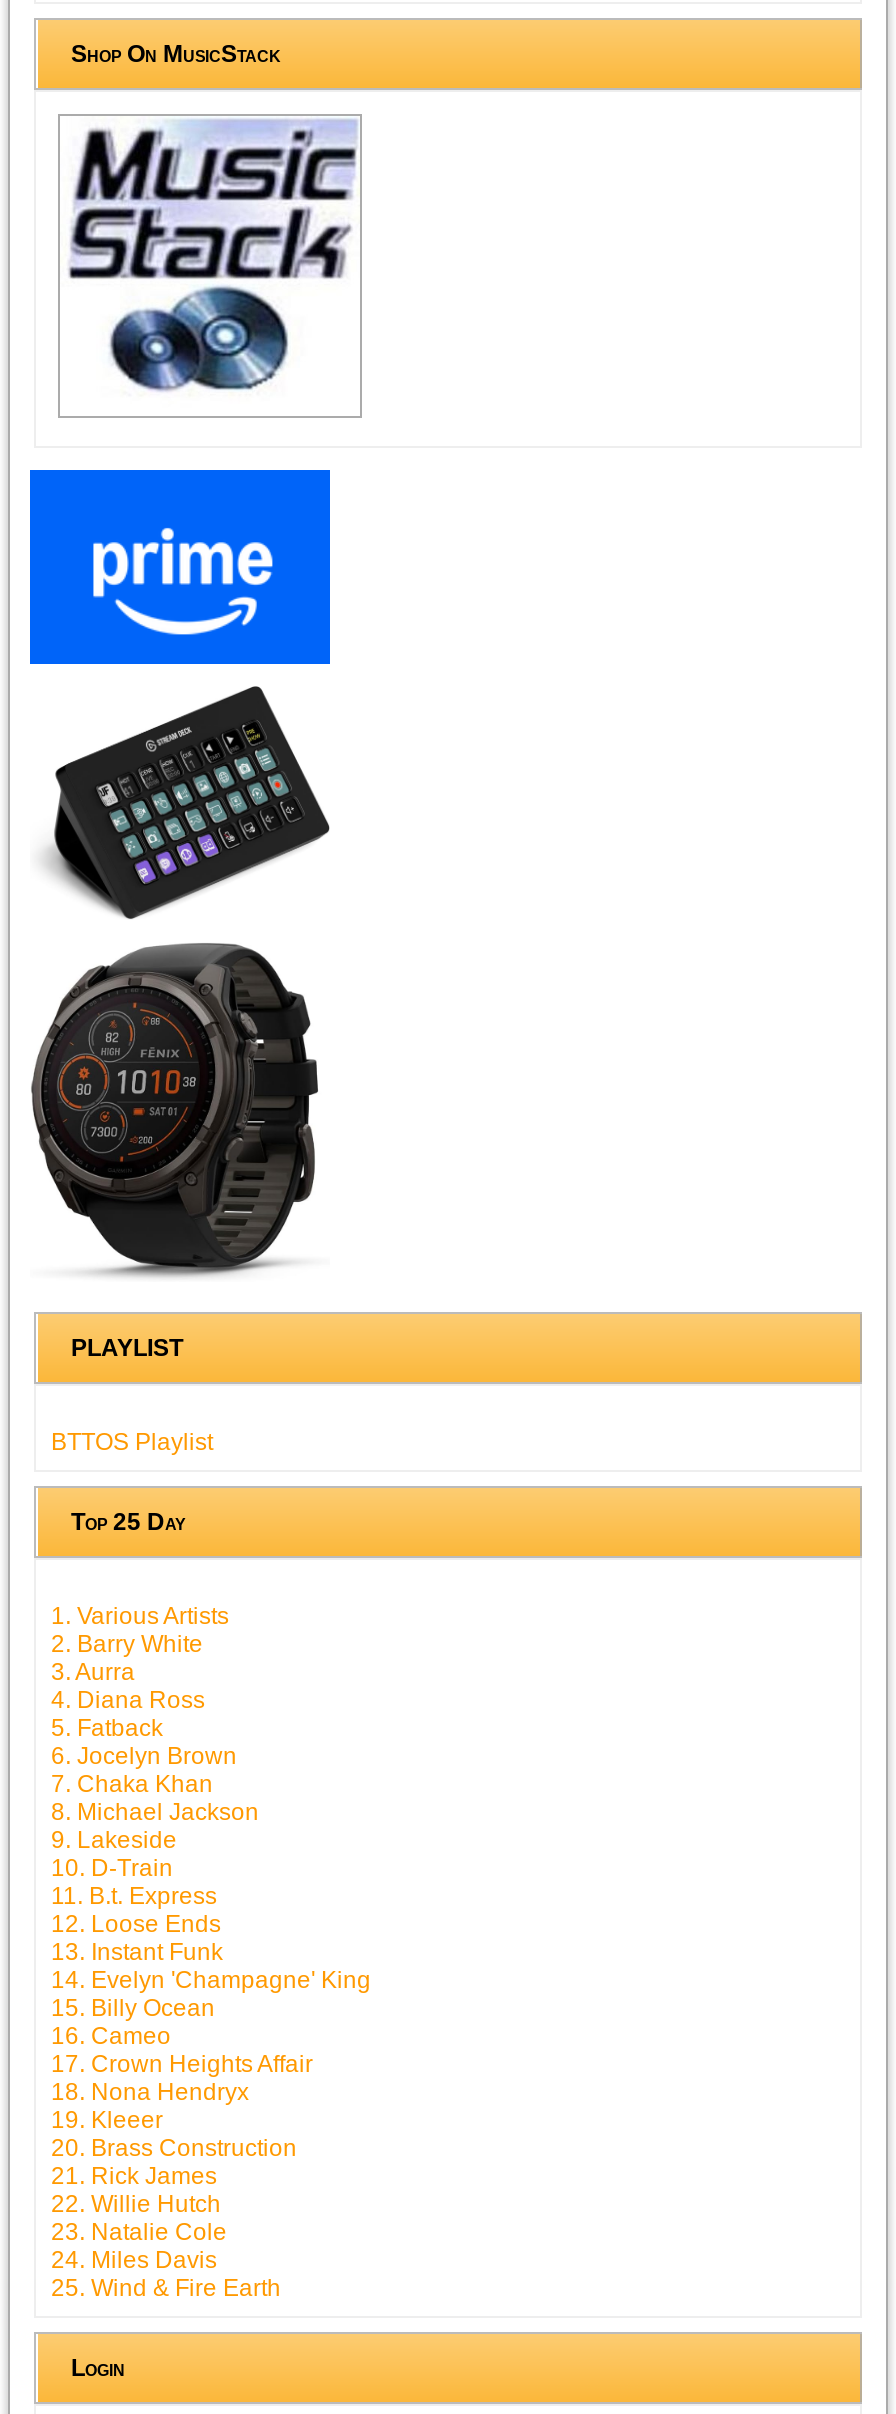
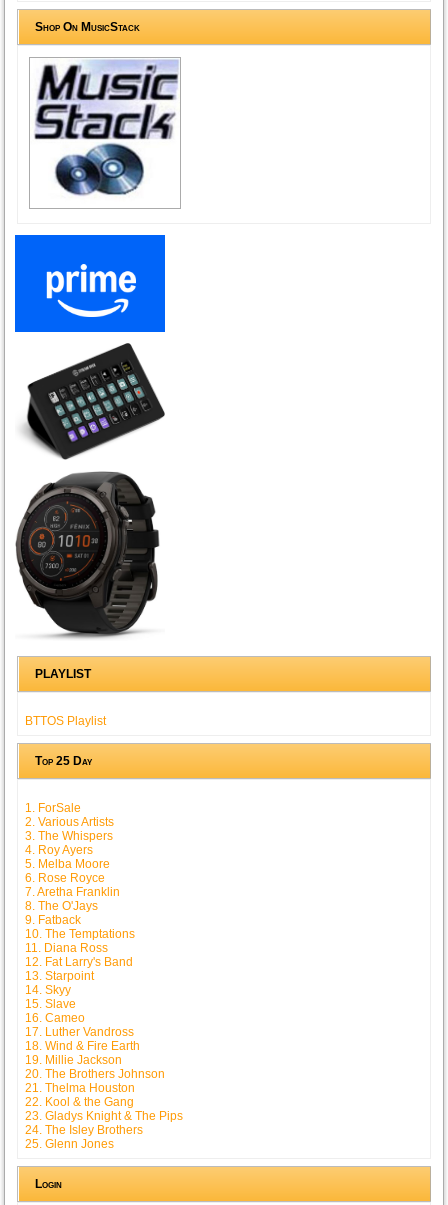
[51,1601,371,2021] 1. Various Artists | 2. Barry White | 3. Aurra | 4. Diana Ross | 5. Fatback | 6. Jocelyn Brown | 7. Chaka Khan | 8. Michael Jackson | 9. Lakeside | 10. D-Train | 11. B.t. Express | 12. Loose Ends | 13. Instant Funk | 14. Evelyn 'Champagne' King | 15. Billy Ocean -> [25,800,135,1010] 1. ForSale | 2. Various Artists | 3. The Whispers | 4. Roy Ayers | 5. Melba Moore | 6. Rose Royce | 7. Aretha Franklin | 8. The O'Jays | 9. Fatback | 10. The Temptations | 11. Diana Ross | 12. Fat Larry's Band | 13. Starpoint | 14. Skyy | 15. Slave
[51,2049,313,2301] 17. Crown Heights Affair | 18. Nona Hendryx | 19. Kleeer | 20. Brass Construction | 21. Rick James | 22. Willie Hutch | 23. Natalie Cole | 24. Miles Davis | 25. Wind & Fire Earth -> [25,1024,183,1150] 17. Luther Vandross | 18. Wind & Fire Earth | 19. Millie Jackson | 20. The Brothers Johnson | 21. Thelma Houston | 22. Kool & the Gang | 23. Gladys Knight & The Pips | 24. The Isley Brothers | 25. Glenn Jones

